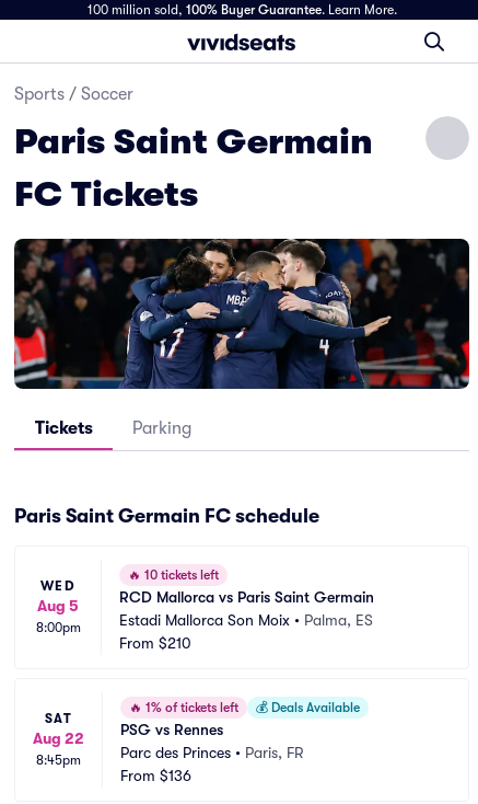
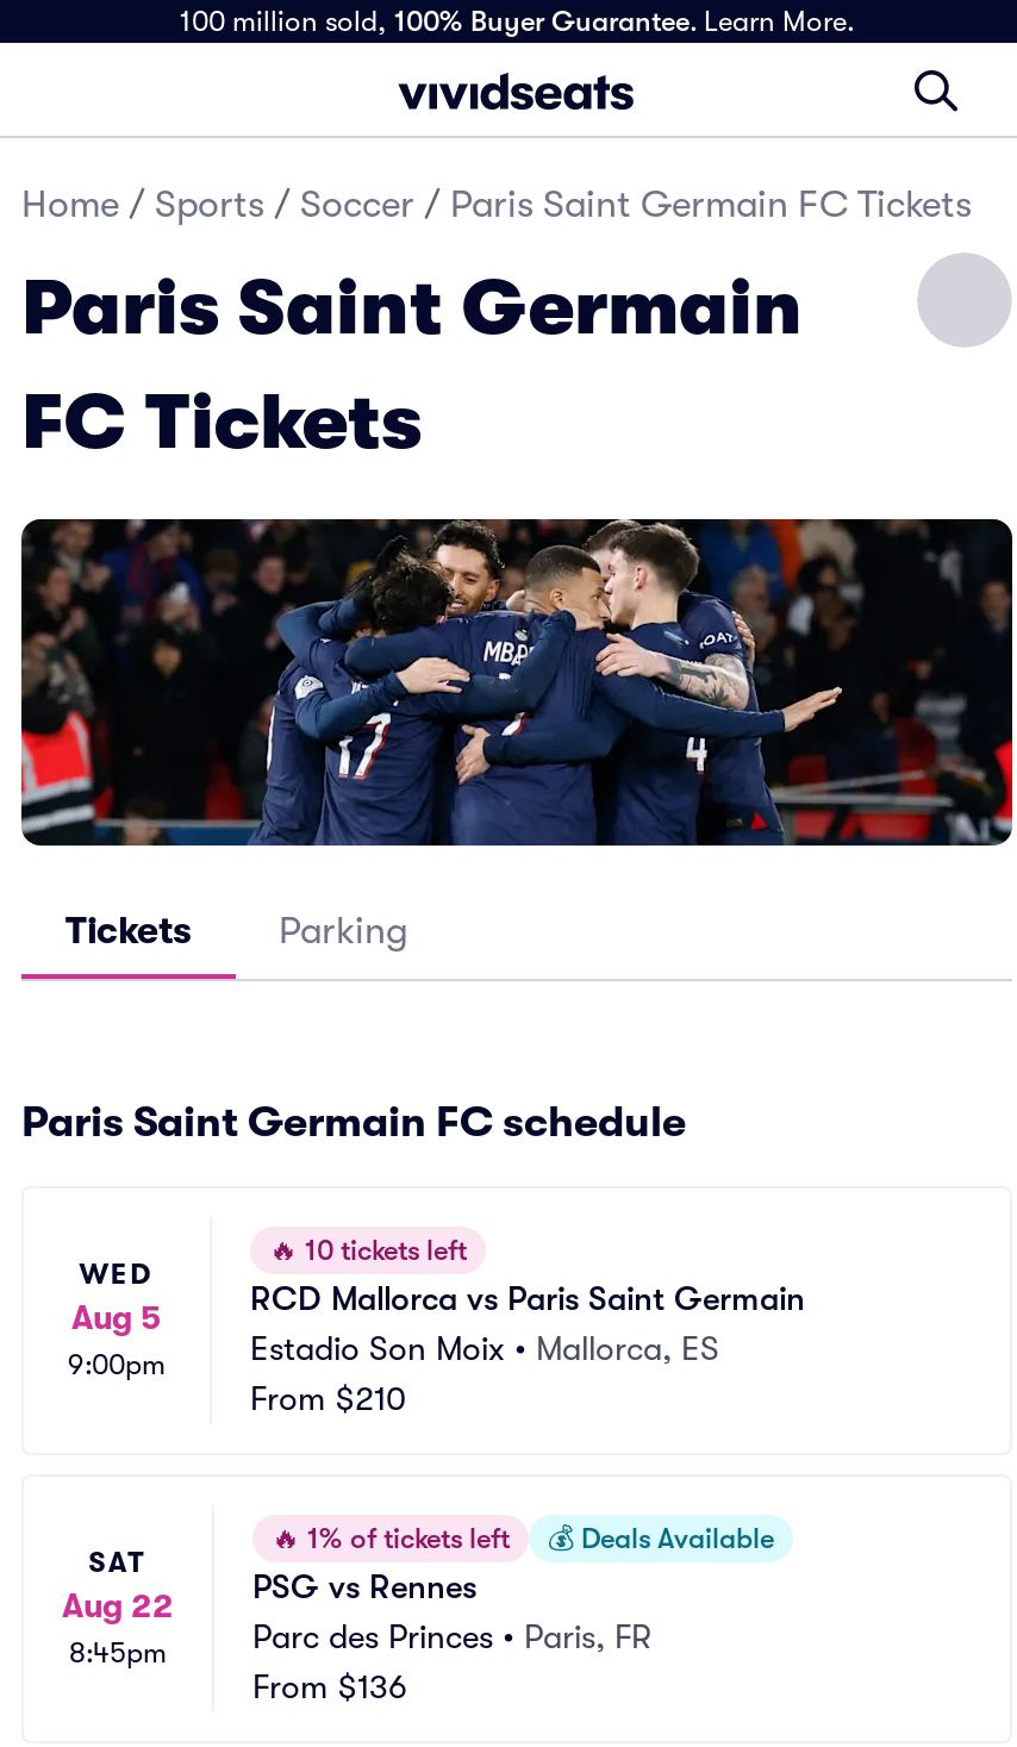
[14,84,133,104] Sports / Soccer -> [21,183,972,226] Home / Sports / Soccer / Paris Saint Germain FC Tickets
[119,611,373,629] Estadi Mallorca Son Moix • Palma, ES -> [250,1329,719,1367] Estadio Son Moix • Mallorca, ES
[36,620,80,635] 8:00pm -> [68,1348,166,1381] 9:00pm

